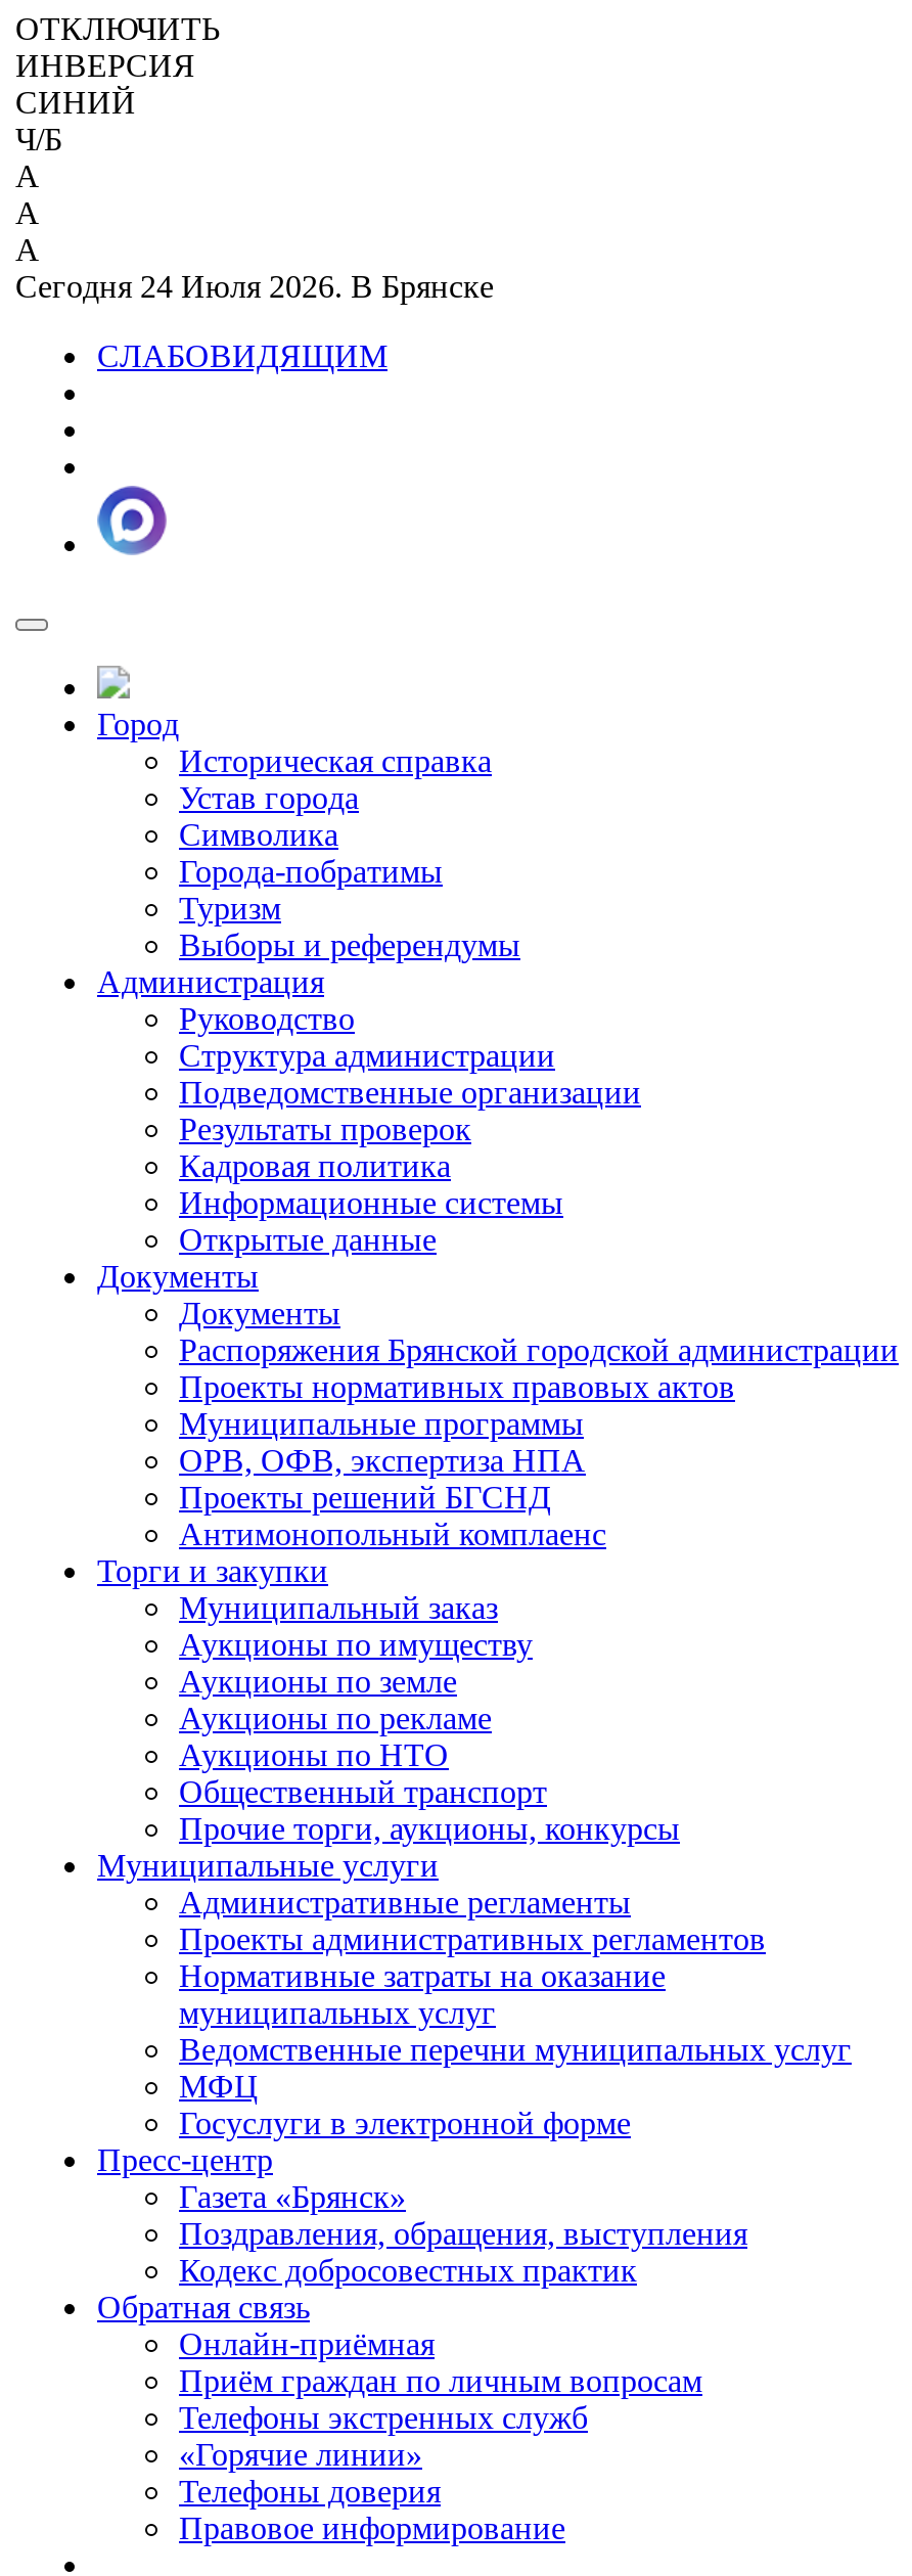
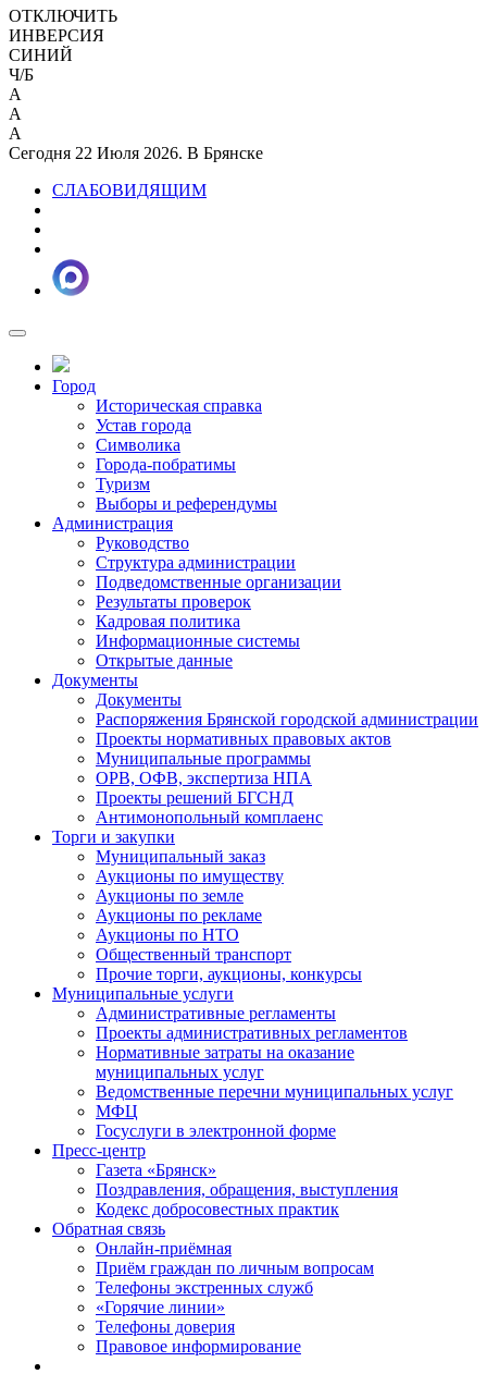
[15,269,494,304] Сегодня 24 Июля 2026. В Брянске -> [9,144,263,162] Сегодня 22 Июля 2026. В Брянске

